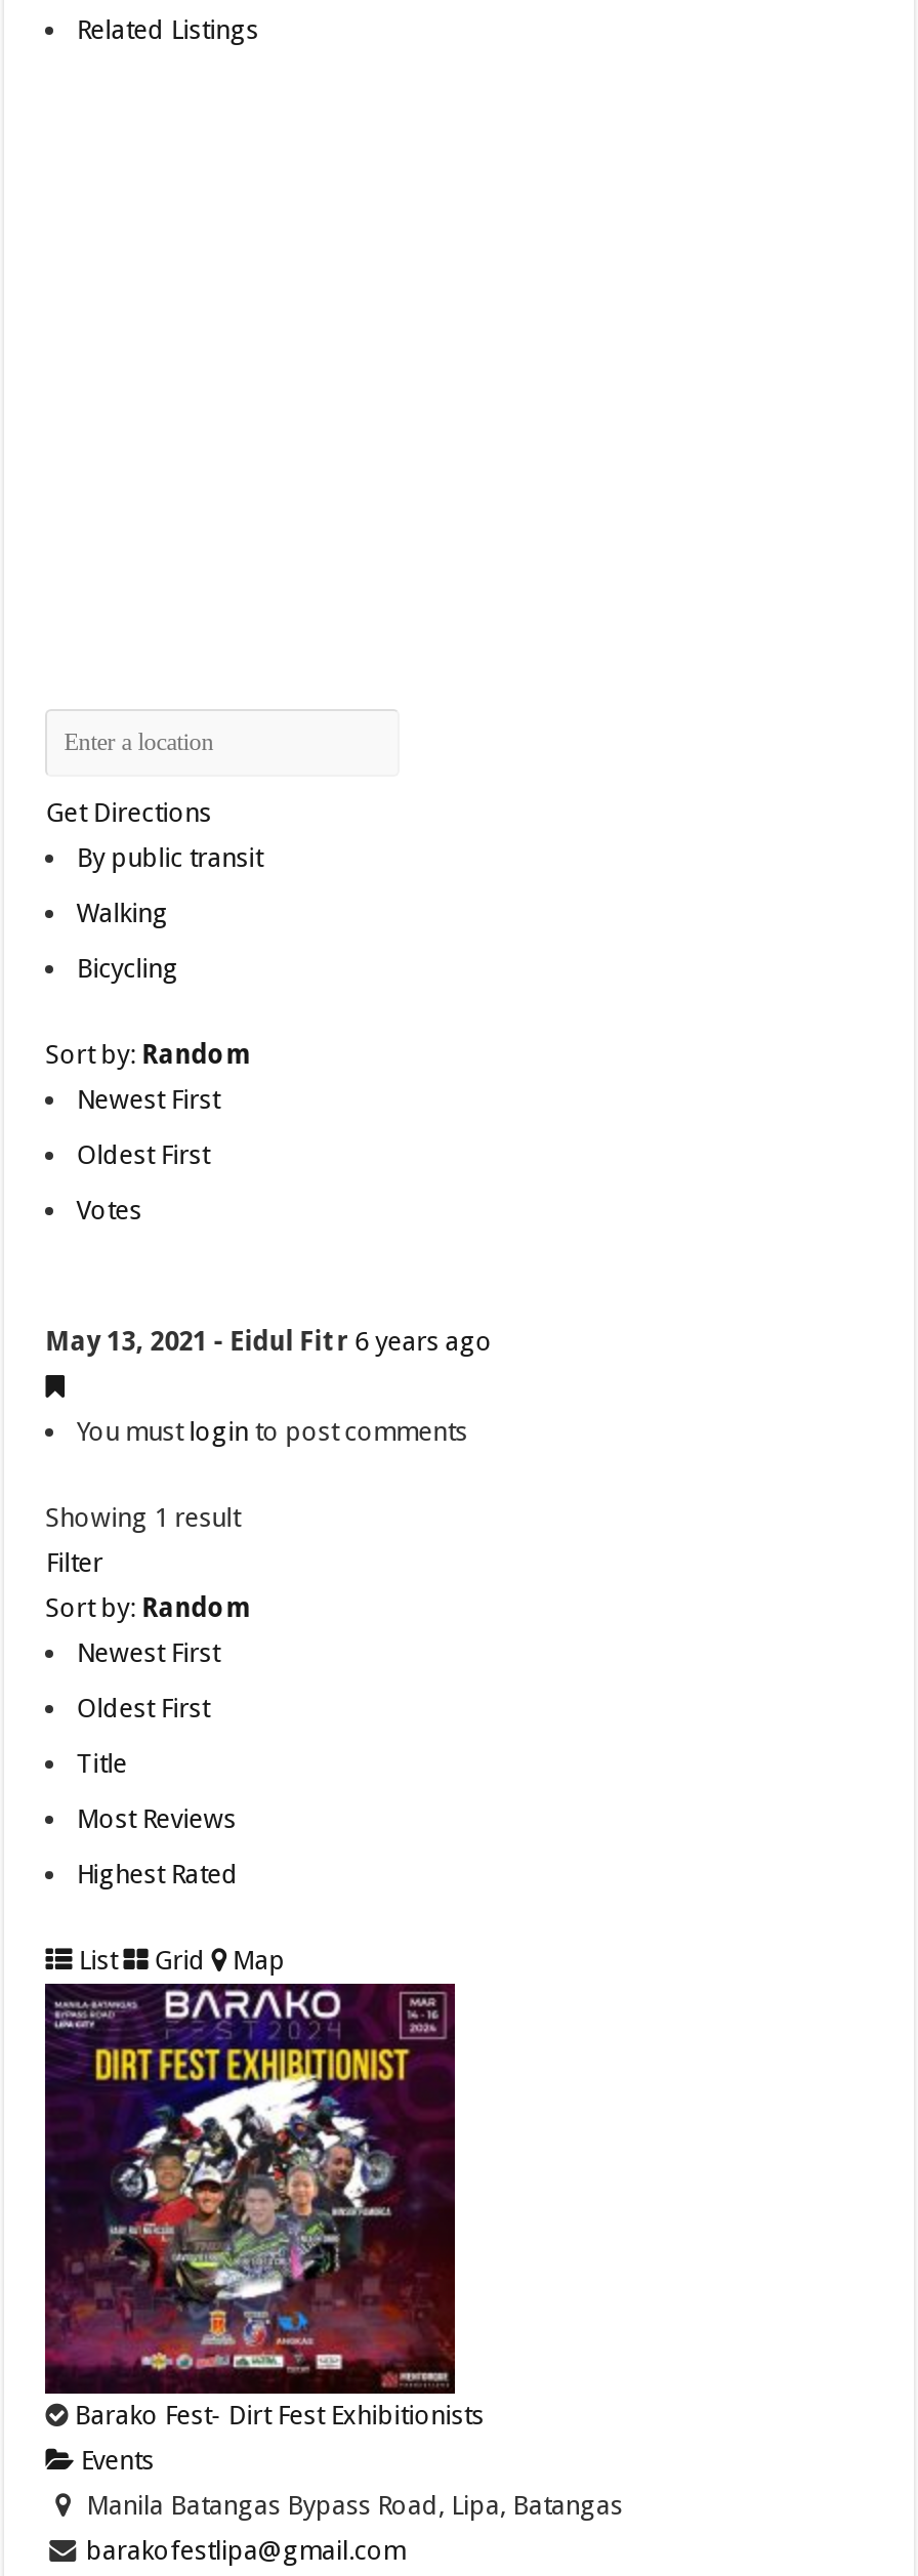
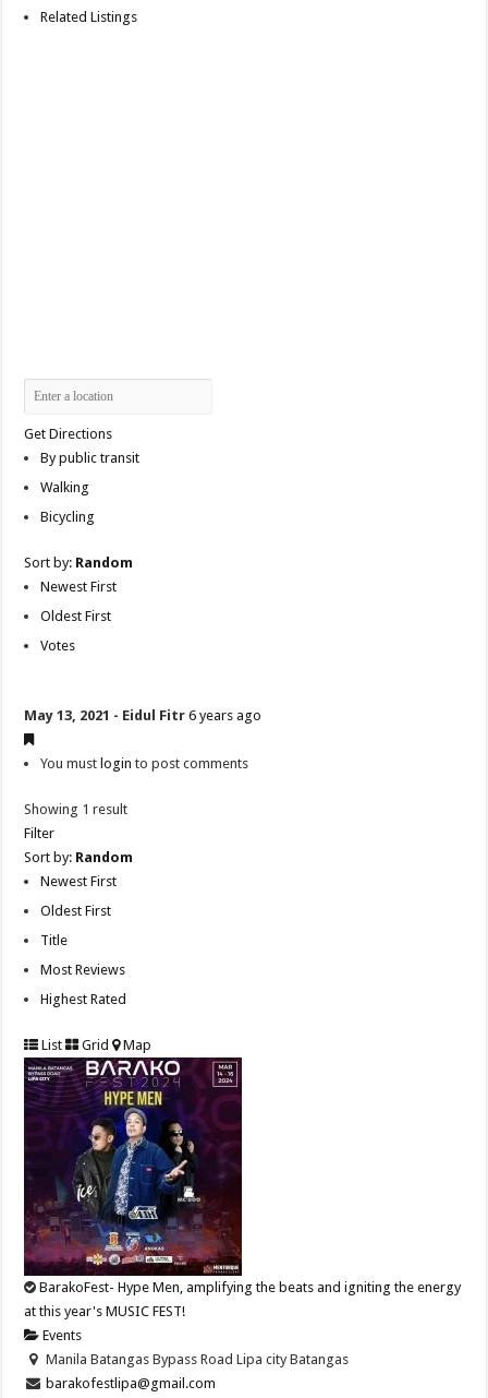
[74,2045,484,2432] [image] | Barako Fest- Dirt Fest Exhibitionists -> [24,1091,461,1320] [image] | BarakoFest- Hype Men, amplifying the beats and igniting the energy | at this year's MUSIC FEST!
[80,2491,623,2522] Manila Batangas Bypass Road, Lipa, Batangas -> [42,1352,348,1368] Manila Batangas Bypass Road Lipa city Batangas

